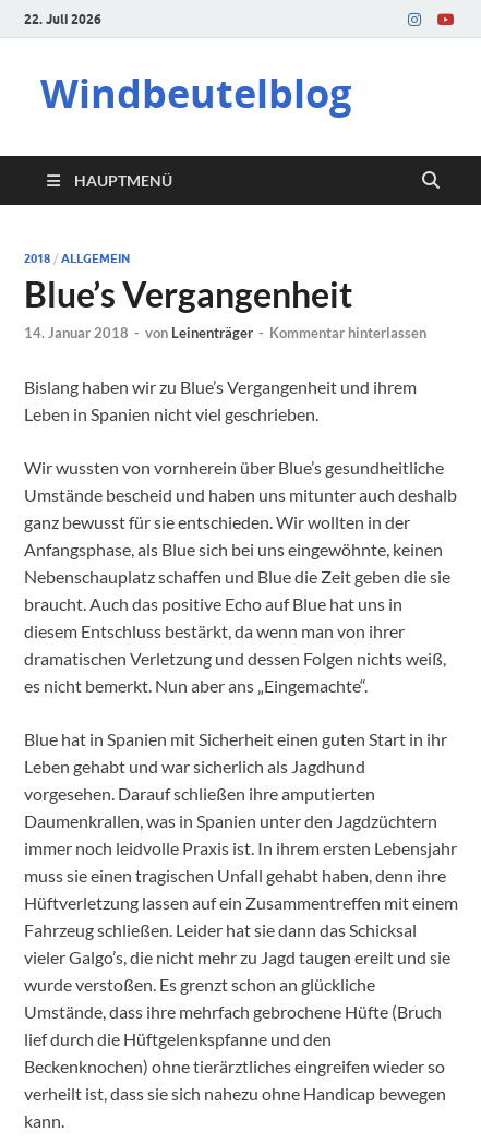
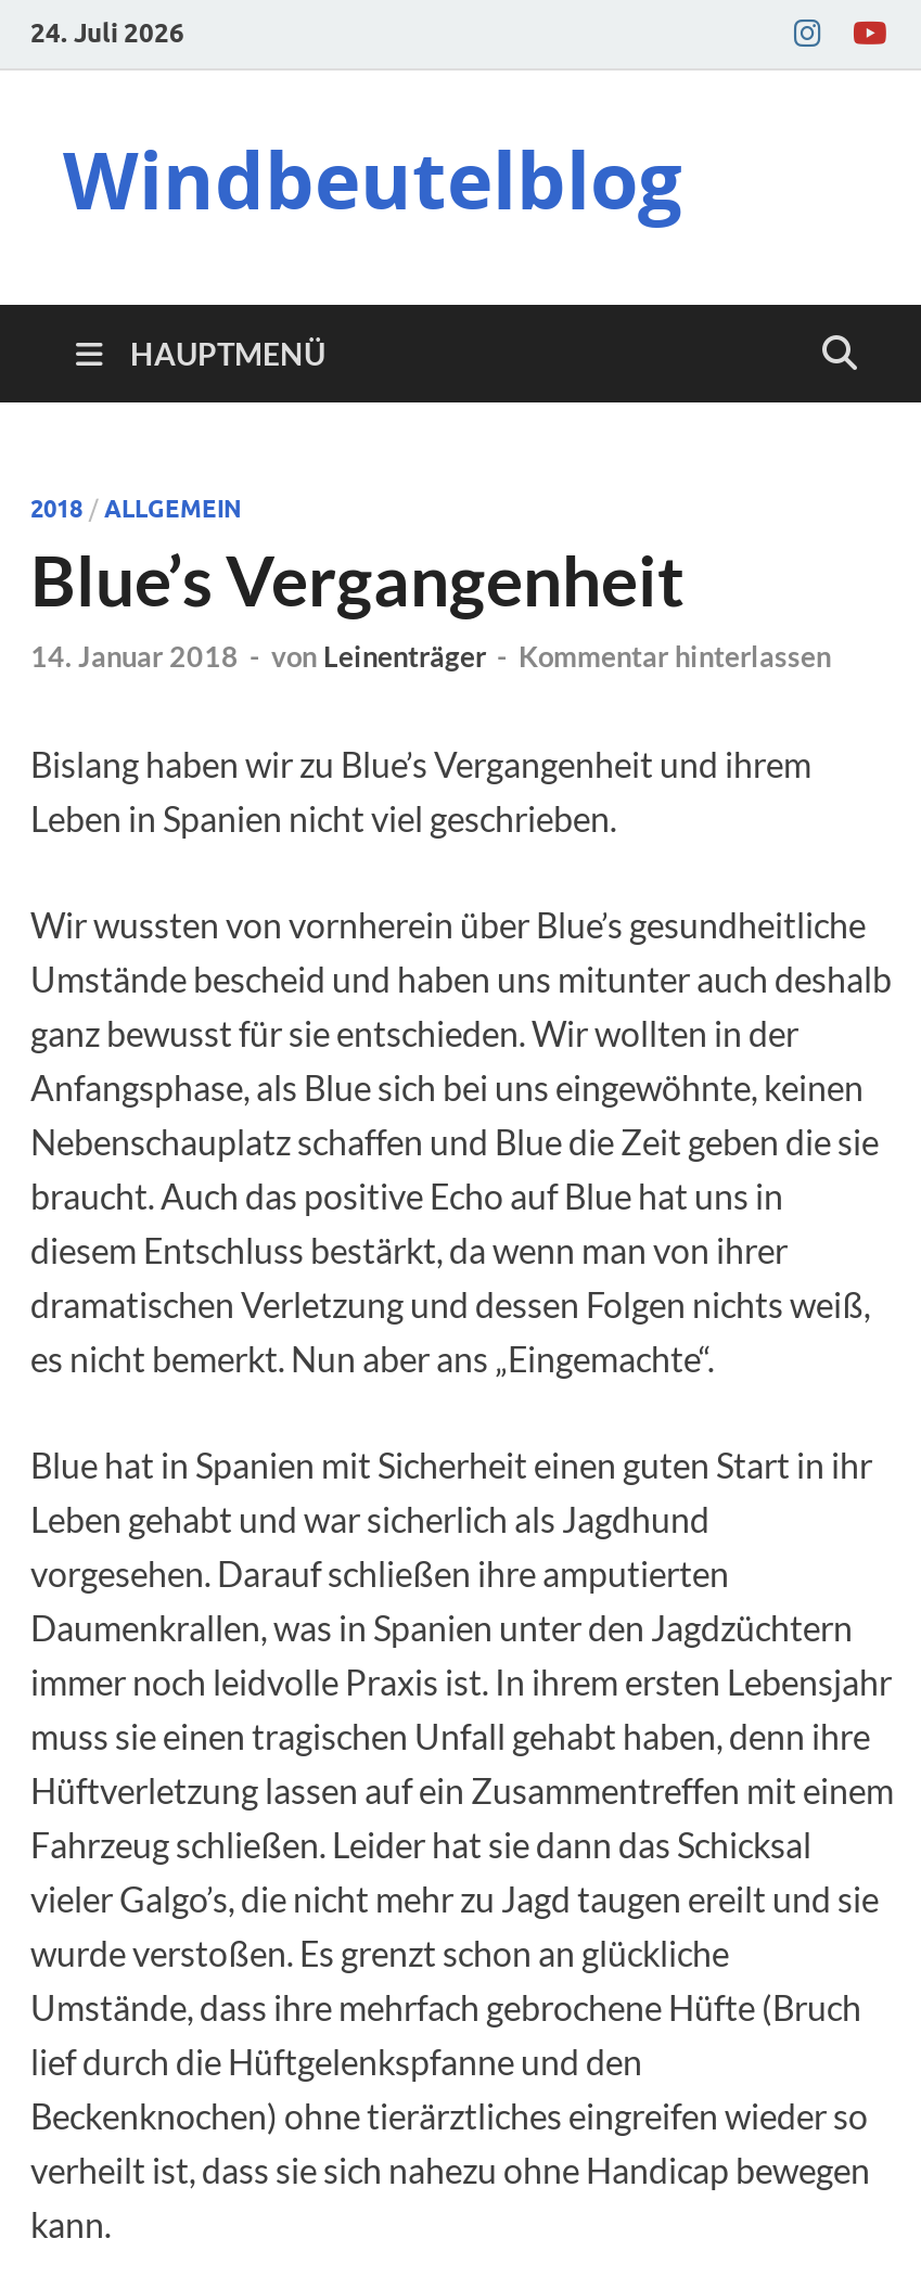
[24,10,101,27] 22. Juli 2026 -> [30,15,184,48] 24. Juli 2026

